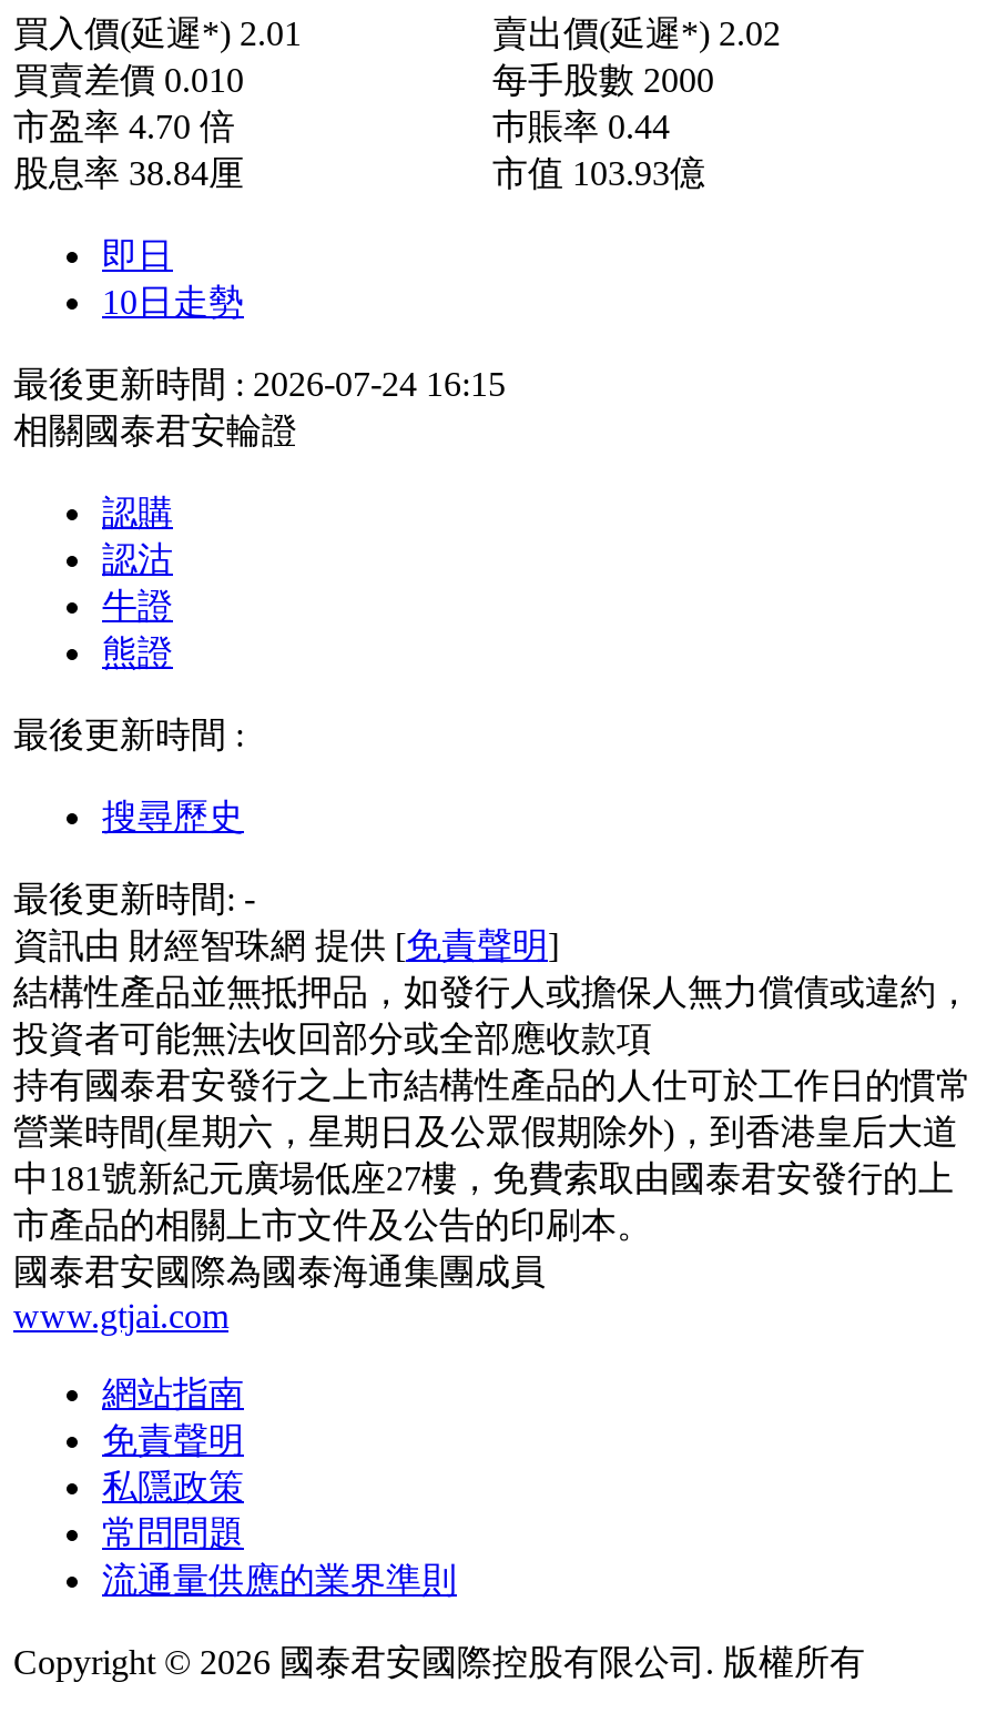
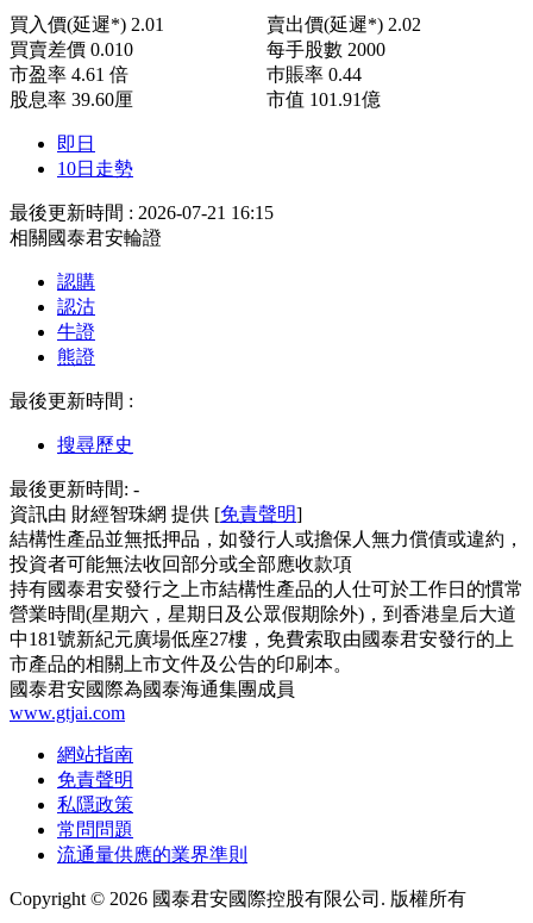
[13,107,235,145] 市盈率4.70 倍 -> [10,64,128,84] 市盈率4.61 倍
[13,154,244,192] 股息率38.84厘 -> [10,89,133,109] 股息率39.60厘
[492,154,705,192] 市值103.93億 -> [266,89,381,109] 市值101.91億
[13,365,506,403] 最後更新時間 : 2026-07-24 16:15 -> [10,202,274,223] 最後更新時間 : 2026-07-21 16:15

